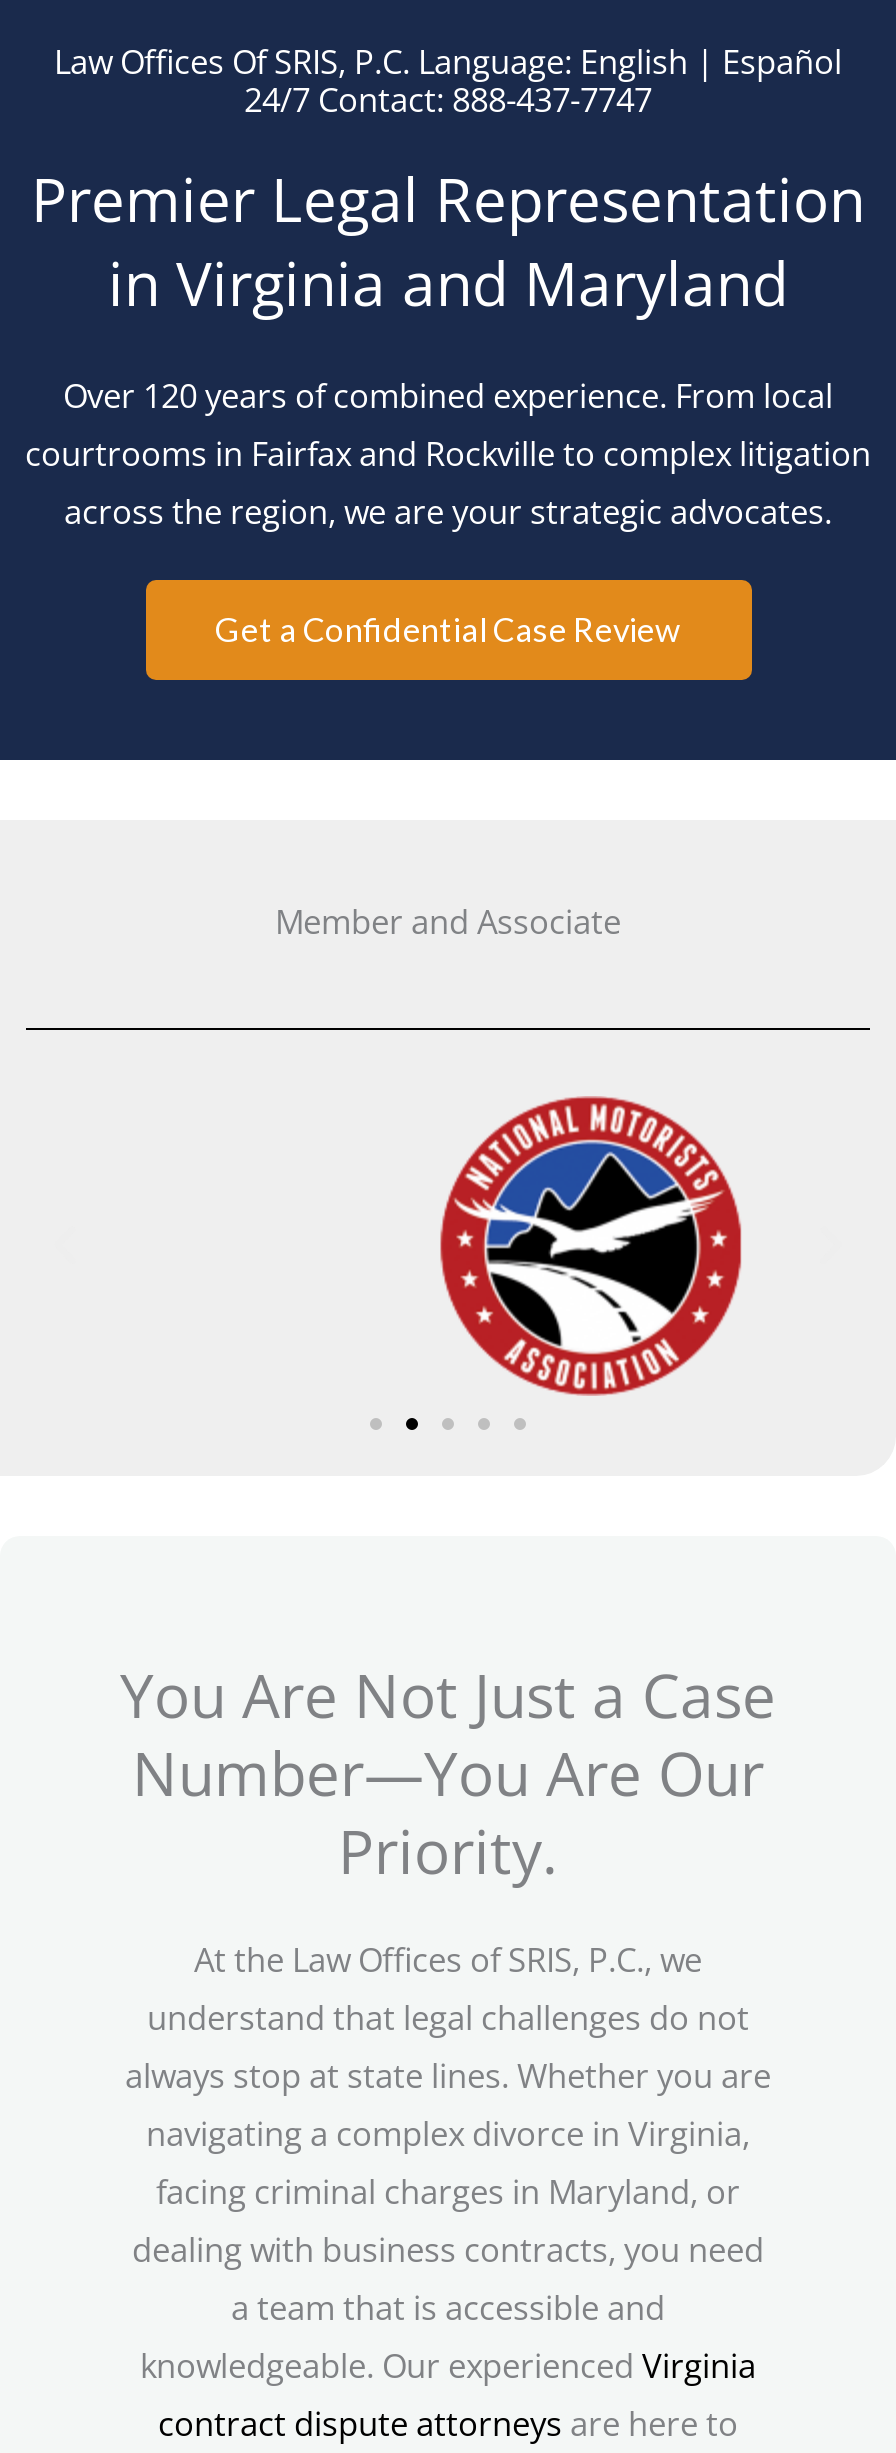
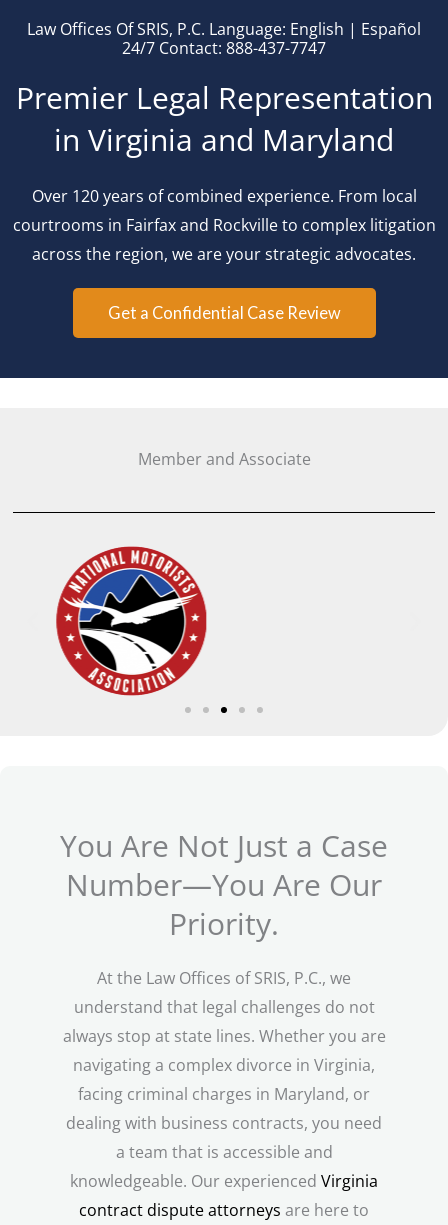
none -> [55,546,207,696] [image]
[438,1095,744,1397] [image] -> none

